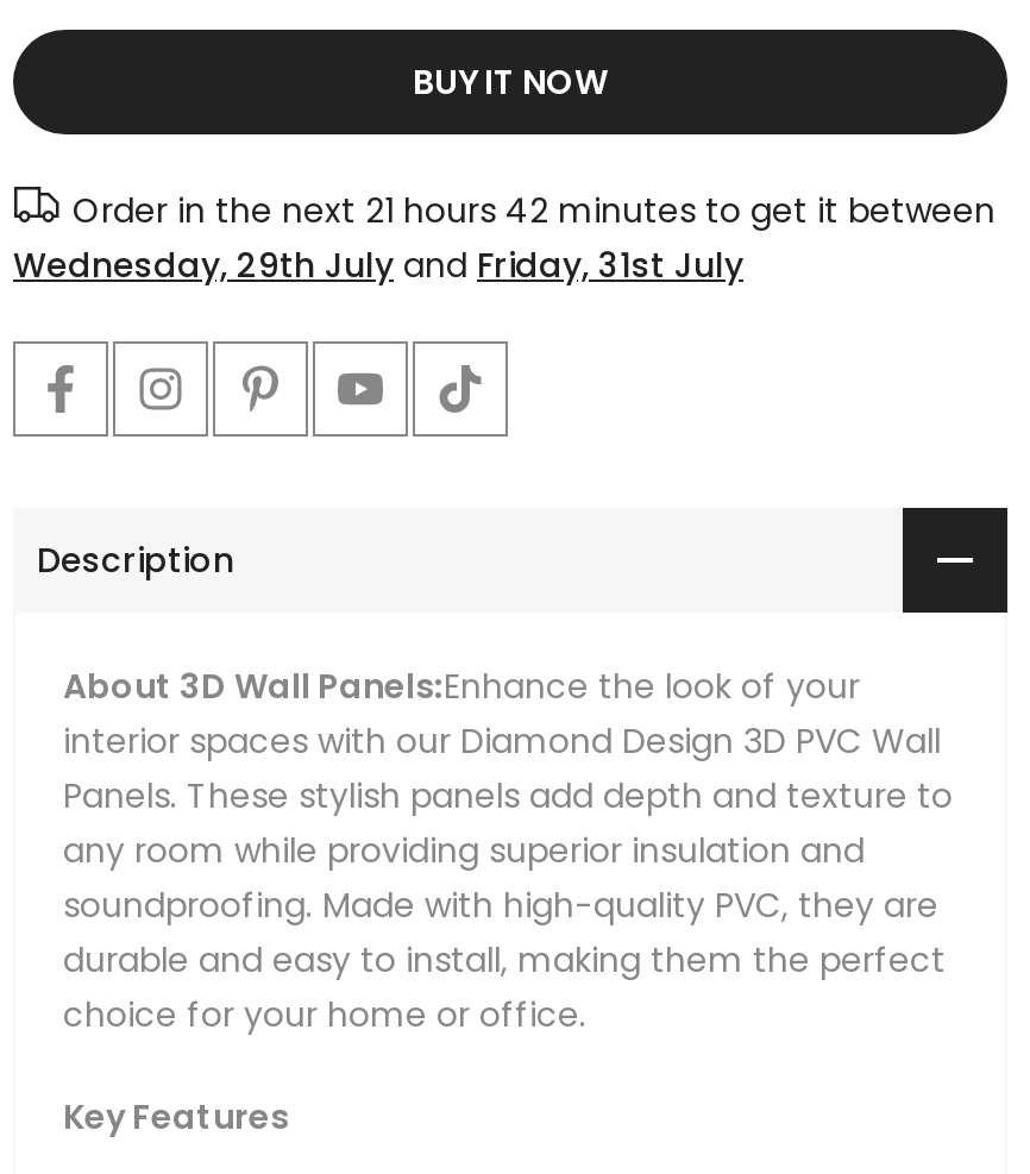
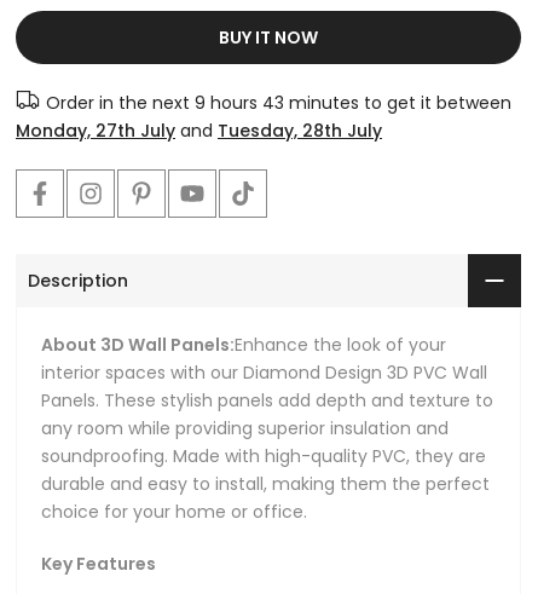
[73,187,996,234] Order in the next 21 hours 42 minutes to get it between -> [46,91,511,115] Order in the next 9 hours 43 minutes to get it between
[13,241,743,289] Wednesday, 29th July and Friday, 31st July -> [16,119,382,143] Monday, 27th July and Tuesday, 28th July

